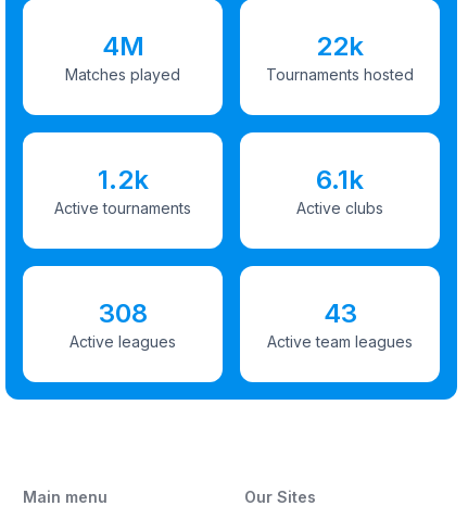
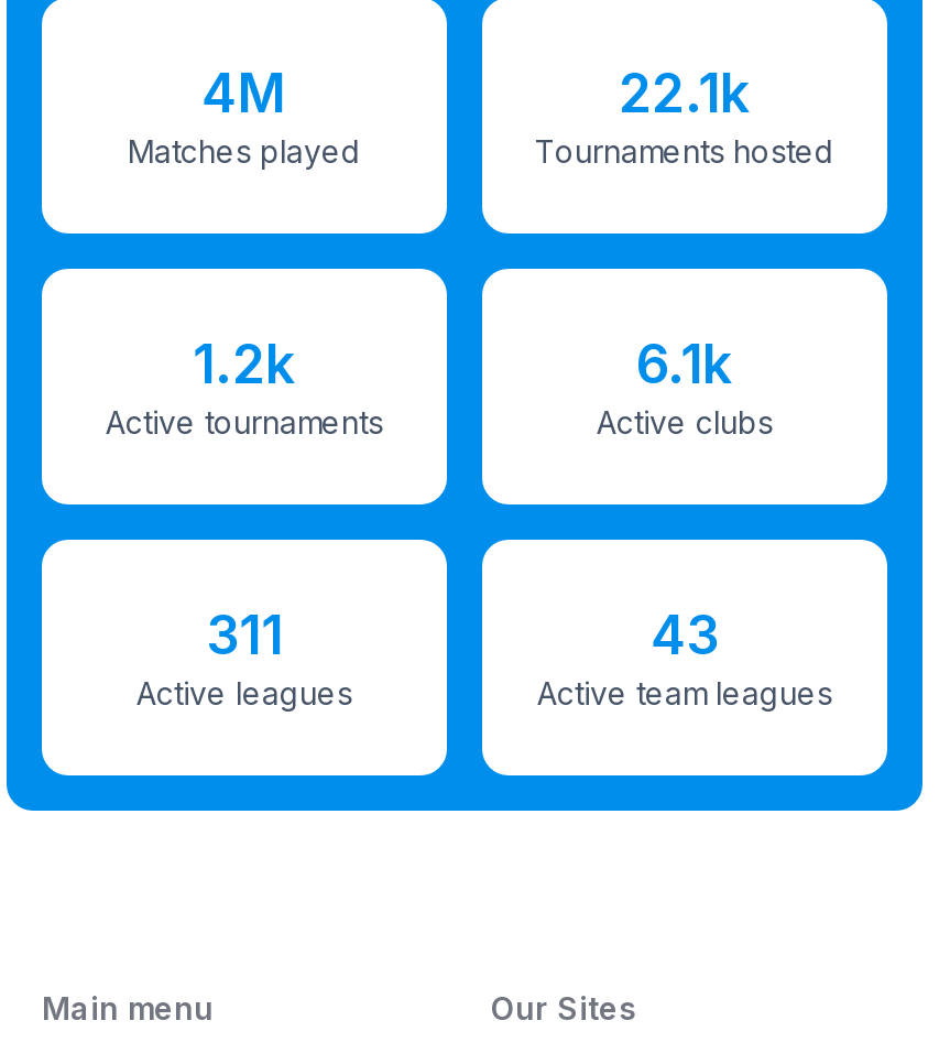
[316,30,364,61] 22k -> [619,61,751,124] 22.1k
[98,297,147,328] 308 -> [206,603,283,666] 311

